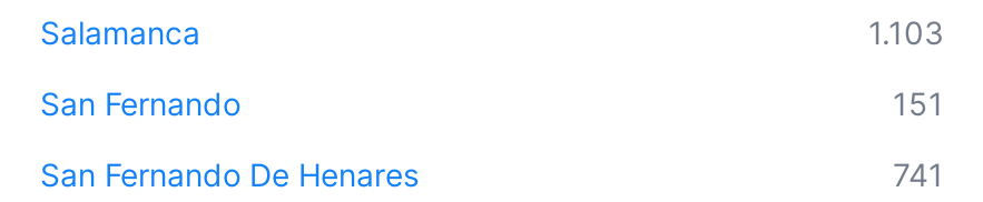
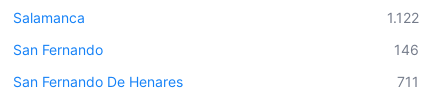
[868,12,944,50] 1.103 -> [387,9,419,26] 1.122
[893,83,944,121] 151 -> [394,41,419,58] 146
[893,154,944,192] 741 -> [397,73,419,90] 711

